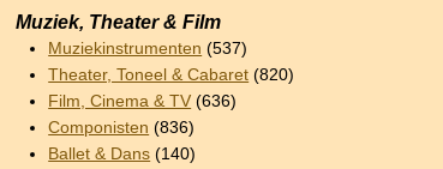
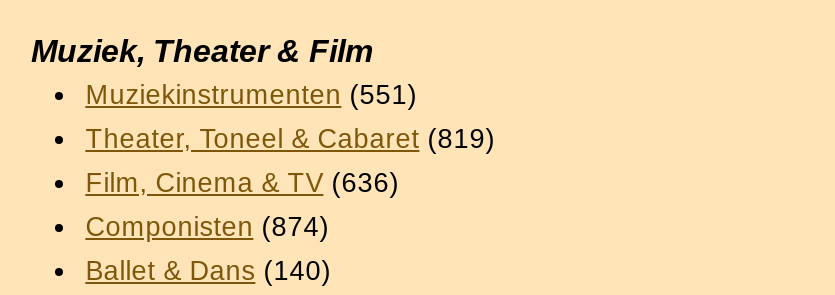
[48,39,248,57] Muziekinstrumenten (537) -> [85,79,417,109] Muziekinstrumenten (551)
[48,66,294,84] Theater, Toneel & Cabaret (820) -> [85,123,495,153] Theater, Toneel & Cabaret (819)
[48,118,195,136] Componisten (836) -> [85,211,329,241] Componisten (874)

